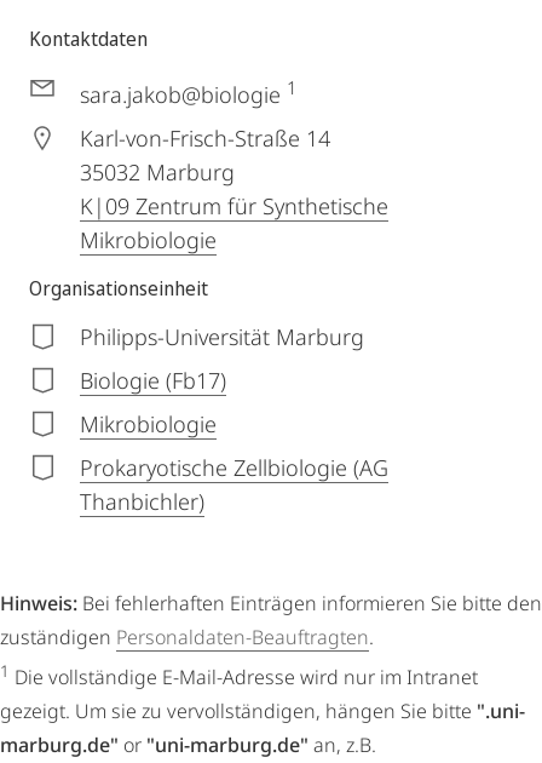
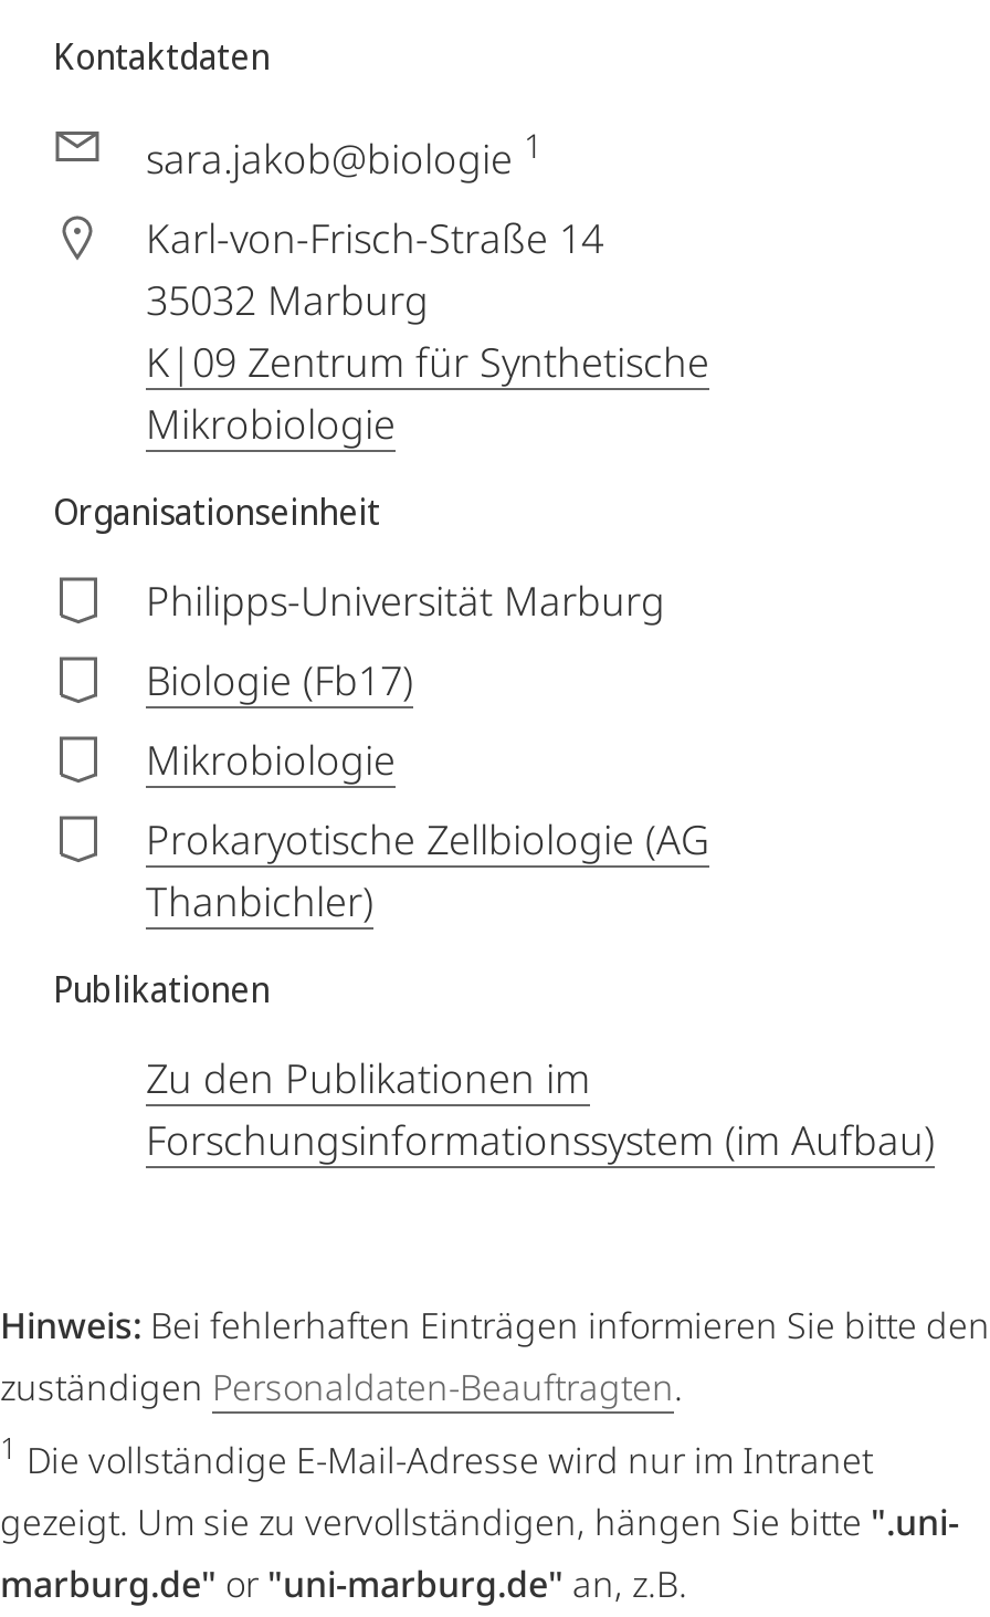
none -> [53,965,935,1166] Publikationen | Zu den Publikationen im | Forschungsinformationssystem (im Aufbau)

